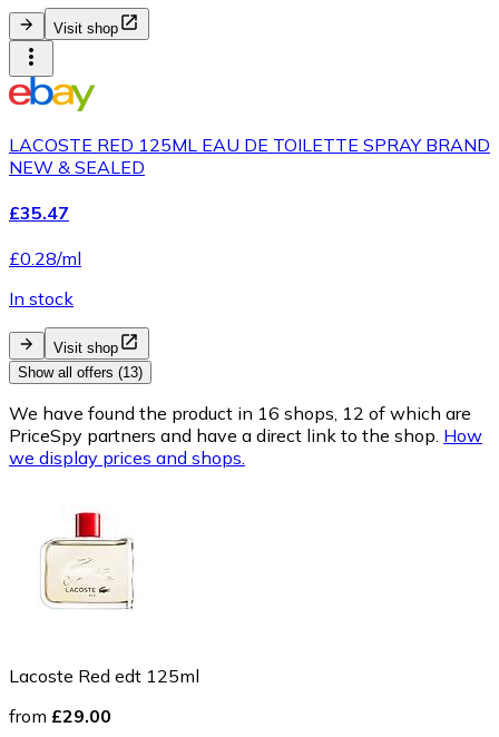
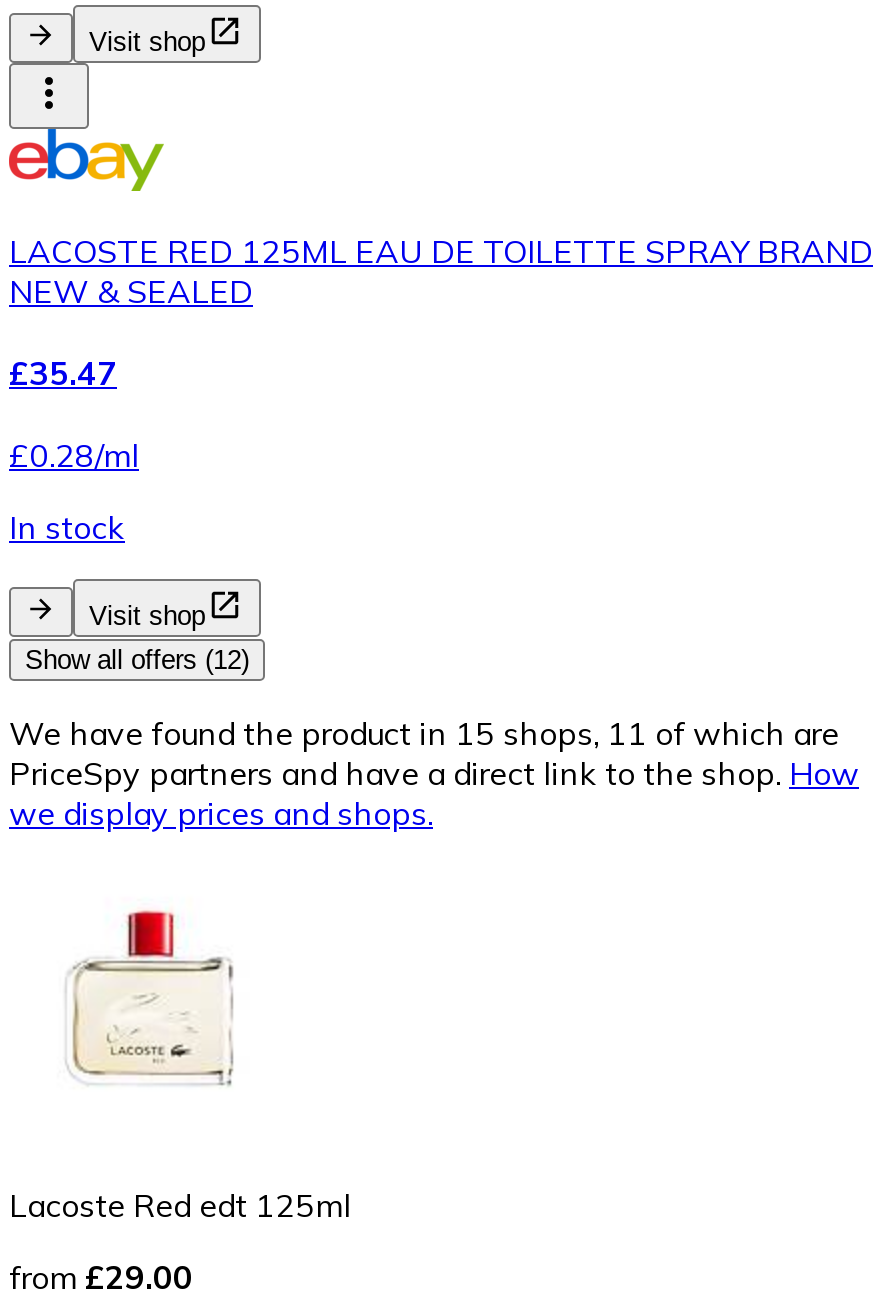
[18,364,143,381] Show all offers (13) -> [25,645,249,675] Show all offers (12)
[9,402,471,424] We have found the product in 16 shops, 12 of which are -> [9,713,839,753] We have found the product in 15 shops, 11 of which are

